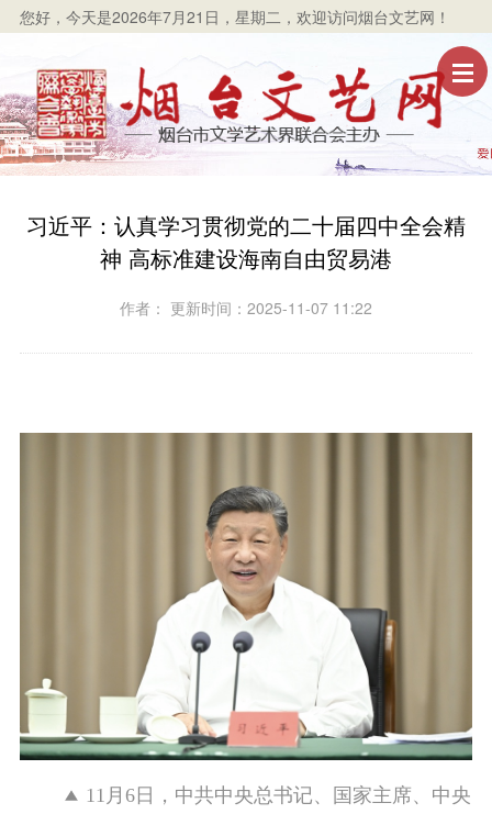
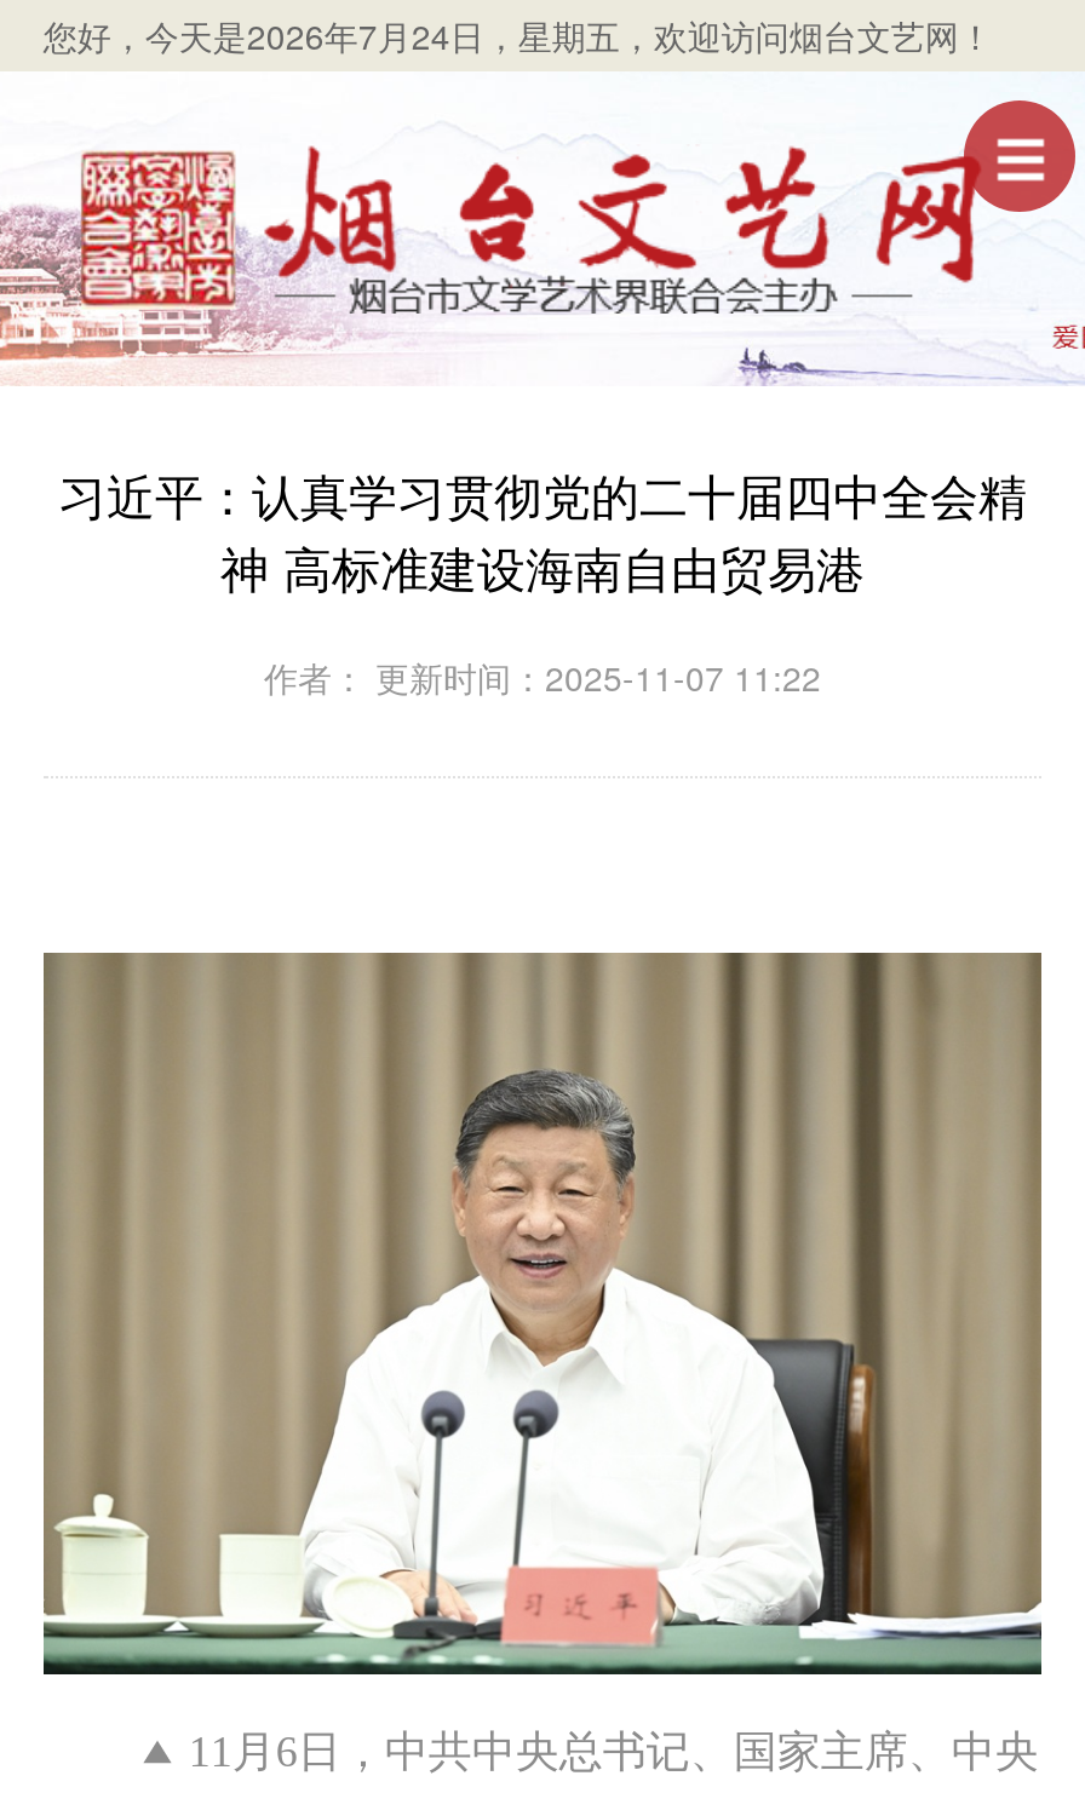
[20,5,450,27] 您好，今天是2026年7月21日，星期二，欢迎访问烟台文艺网！ -> [43,11,993,59] 您好，今天是2026年7月24日，星期五，欢迎访问烟台文艺网！

